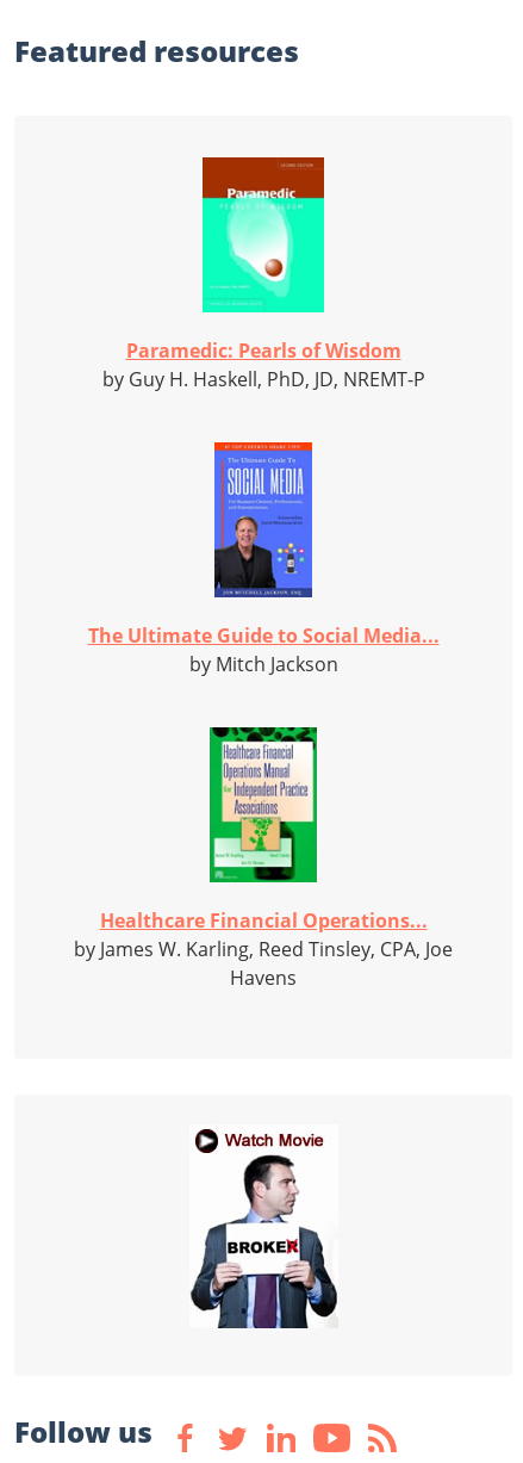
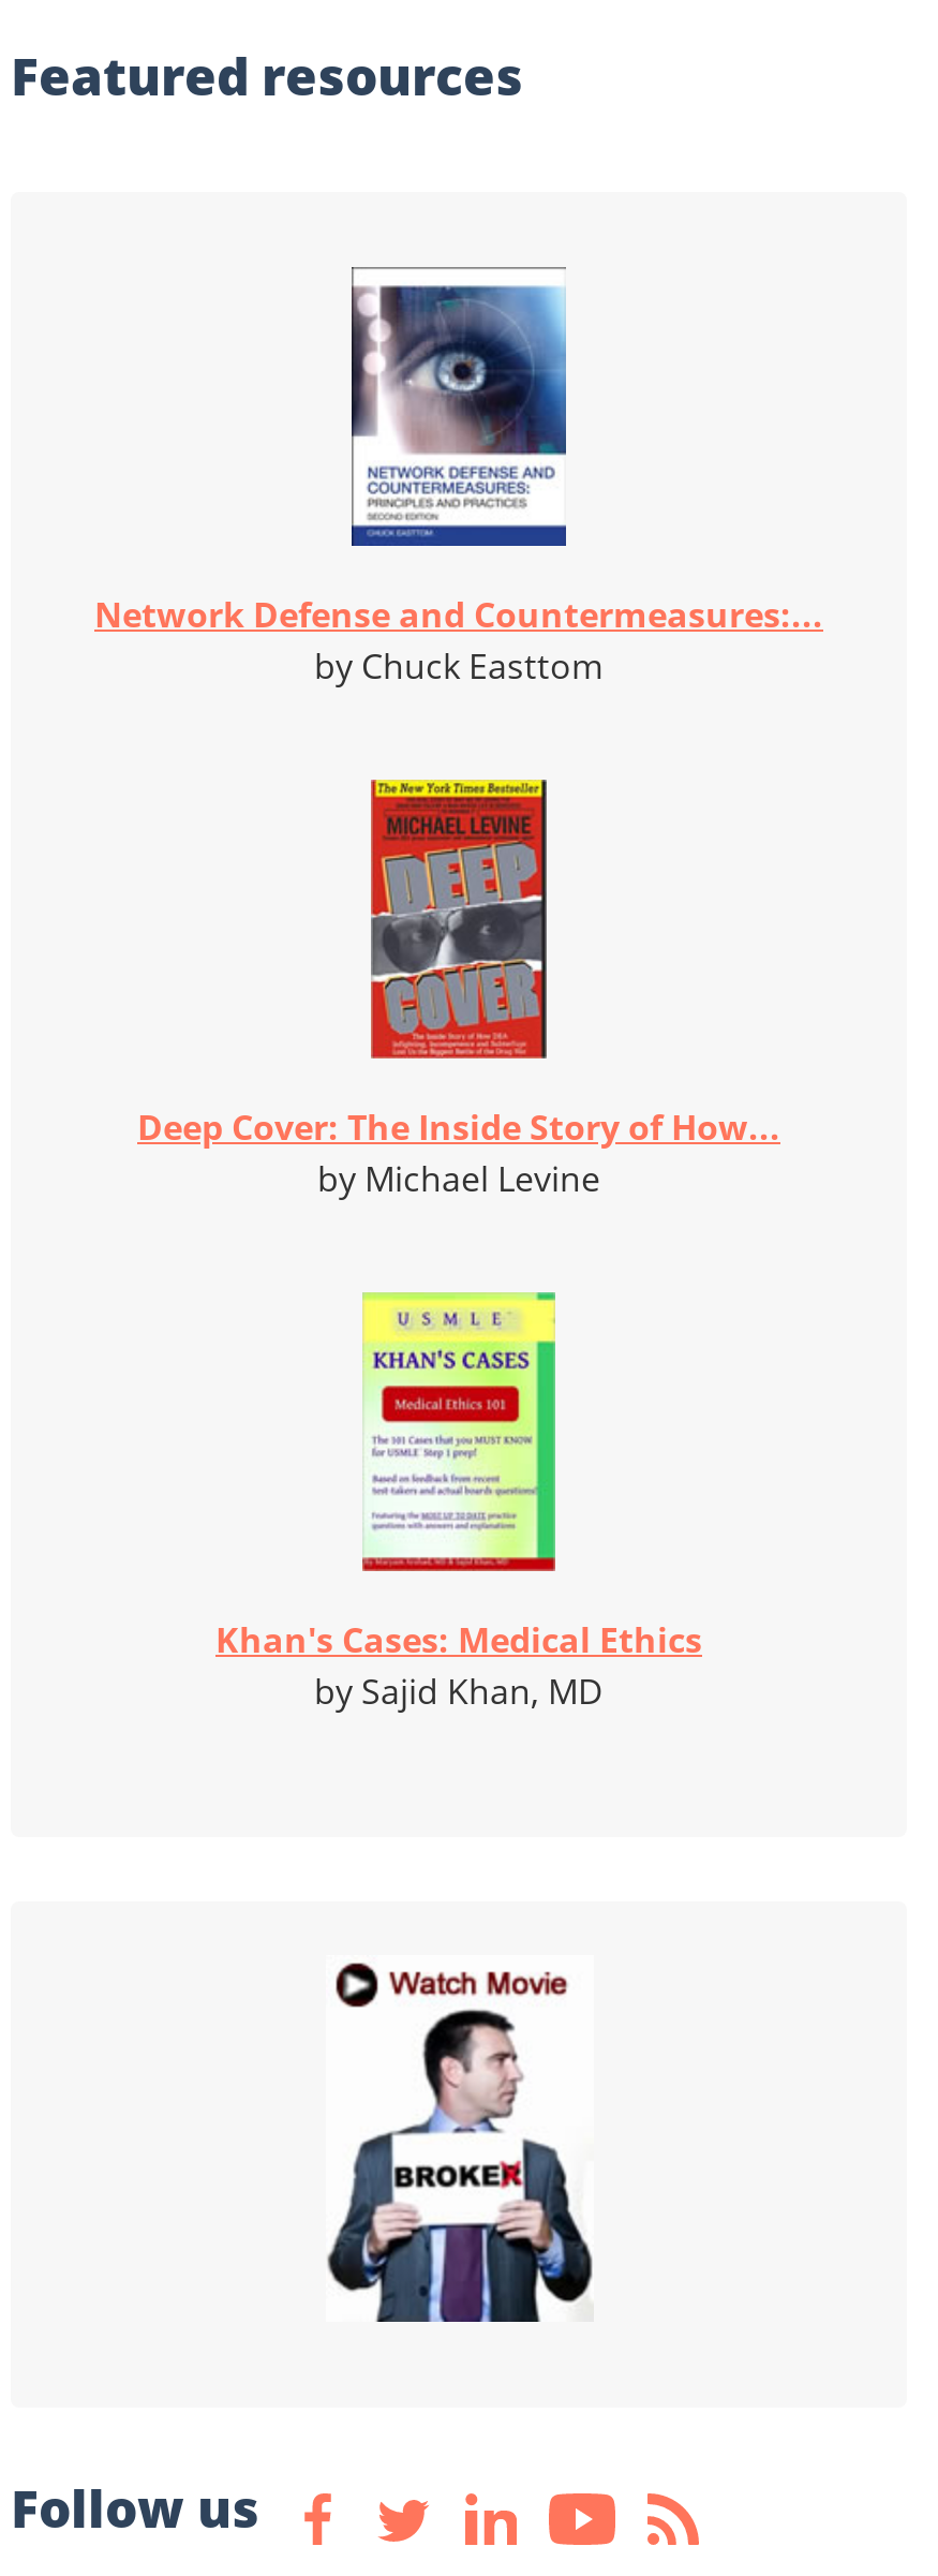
[102,156,425,393] [image] | Paramedic: Pearls of Wisdom | by Guy H. Haskell, PhD, JD, NREMT-P -> [94,267,823,690] [image] | Network Defense and Countermeasures:... | by Chuck Easttom
[88,441,439,678] [image] | The Ultimate Guide to Social Media... | by Mitch Jackson -> [137,778,780,1203] [image] | Deep Cover: The Inside Story of How... | by Michael Levine
[74,726,453,991] [image] | Healthcare Financial Operations... | by James W. Karling, Reed Tinsley, CPA, Joe | Havens -> [215,1290,702,1715] [image] | Khan's Cases: Medical Ethics | by Sajid Khan, MD

